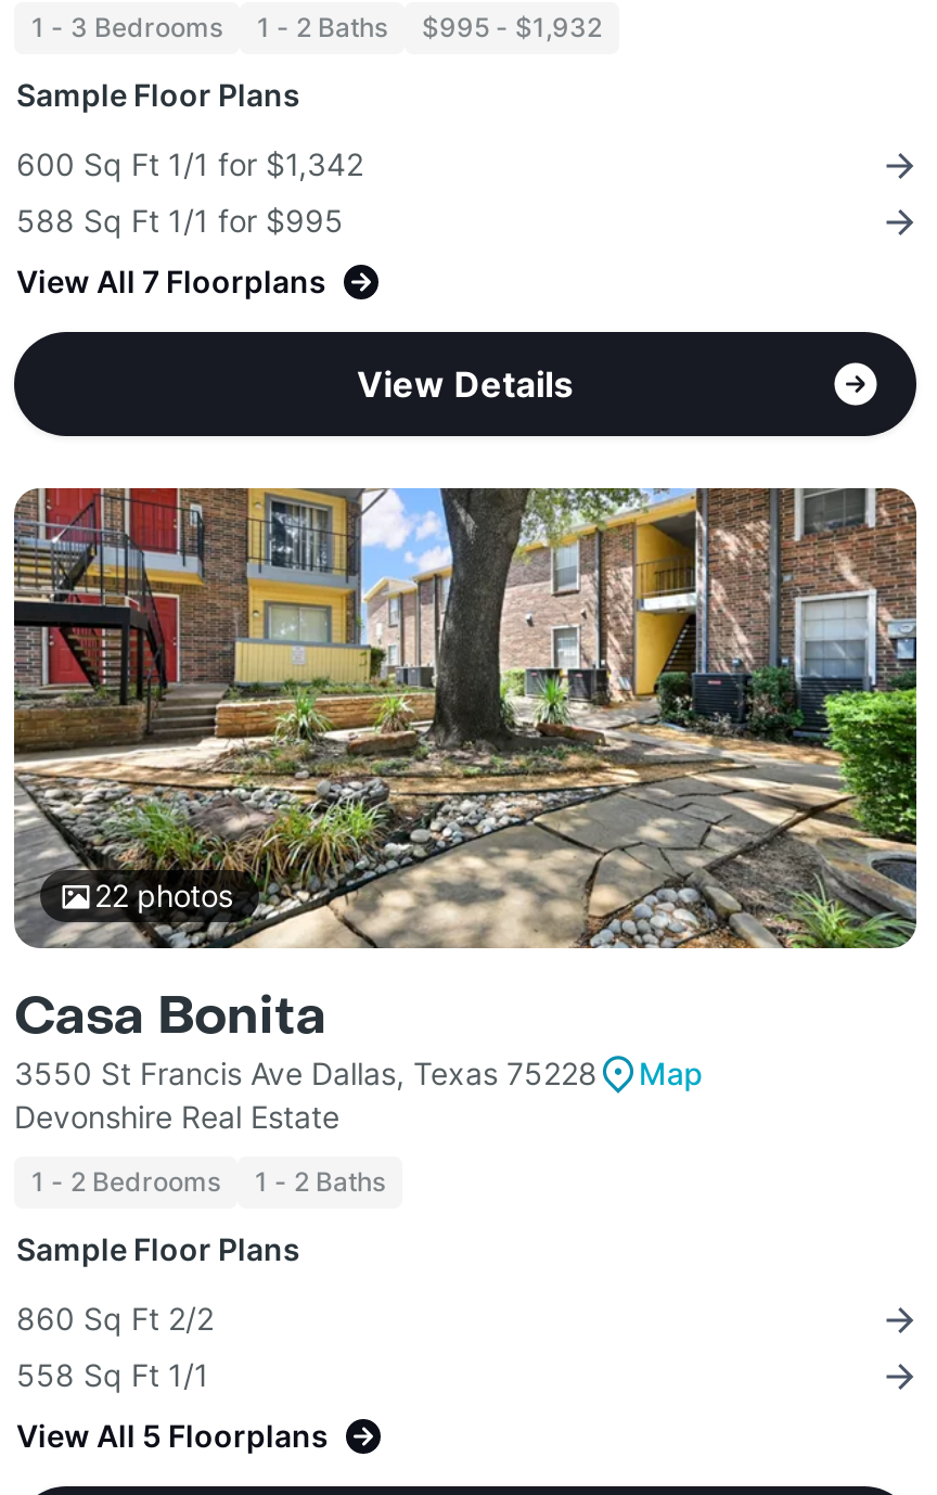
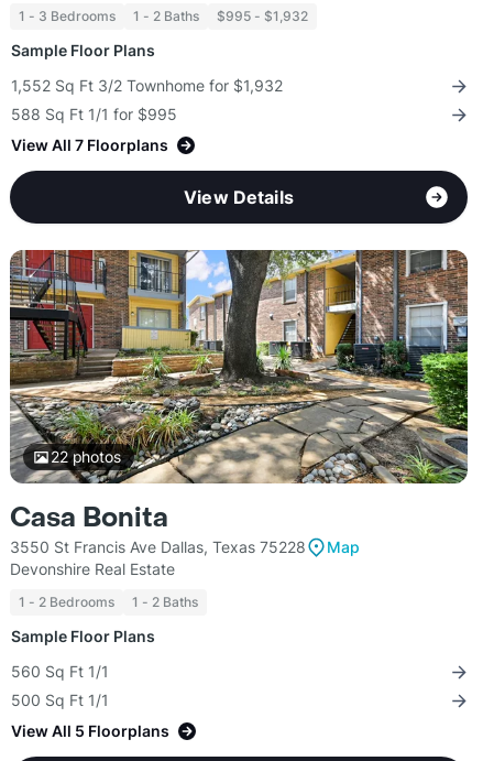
[16,146,363,183] 600 Sq Ft 1/1 for $1,342 -> [11,76,283,95] 1,552 Sq Ft 3/2 Townhome for $1,932
[16,1300,214,1337] 860 Sq Ft 2/2 -> [11,662,109,681] 560 Sq Ft 1/1
[16,1357,209,1393] 558 Sq Ft 1/1 -> [11,691,109,709] 500 Sq Ft 1/1

